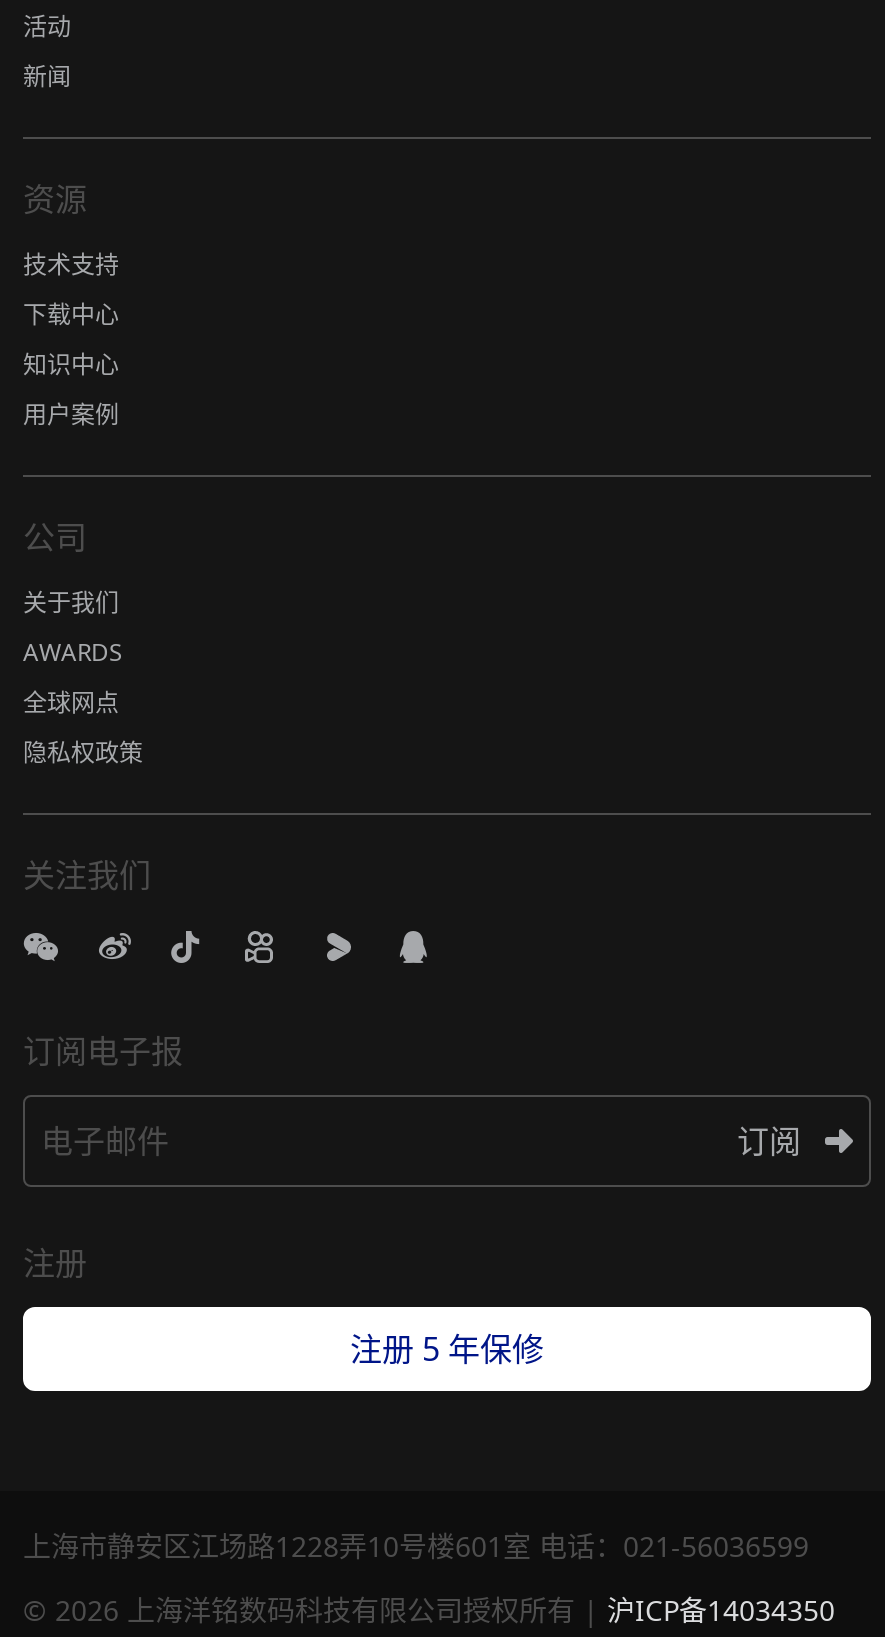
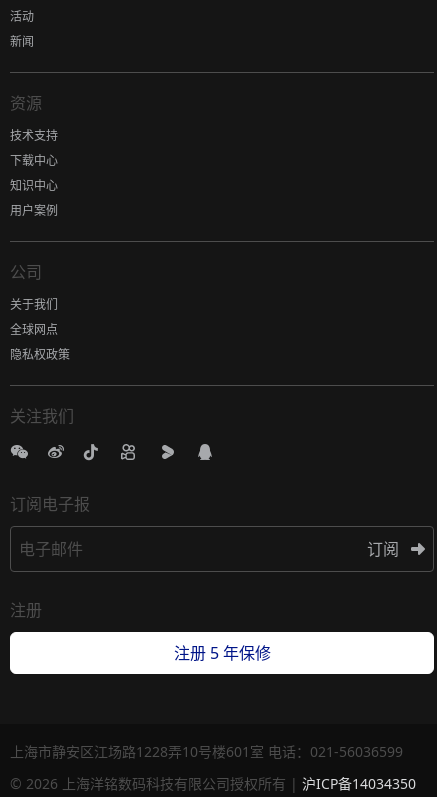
[23,635,123,669] AWARDS -> none

